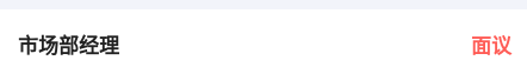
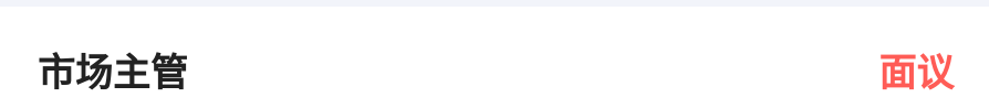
[18,35,119,58] 市场部经理 -> [37,53,188,95] 市场主管

